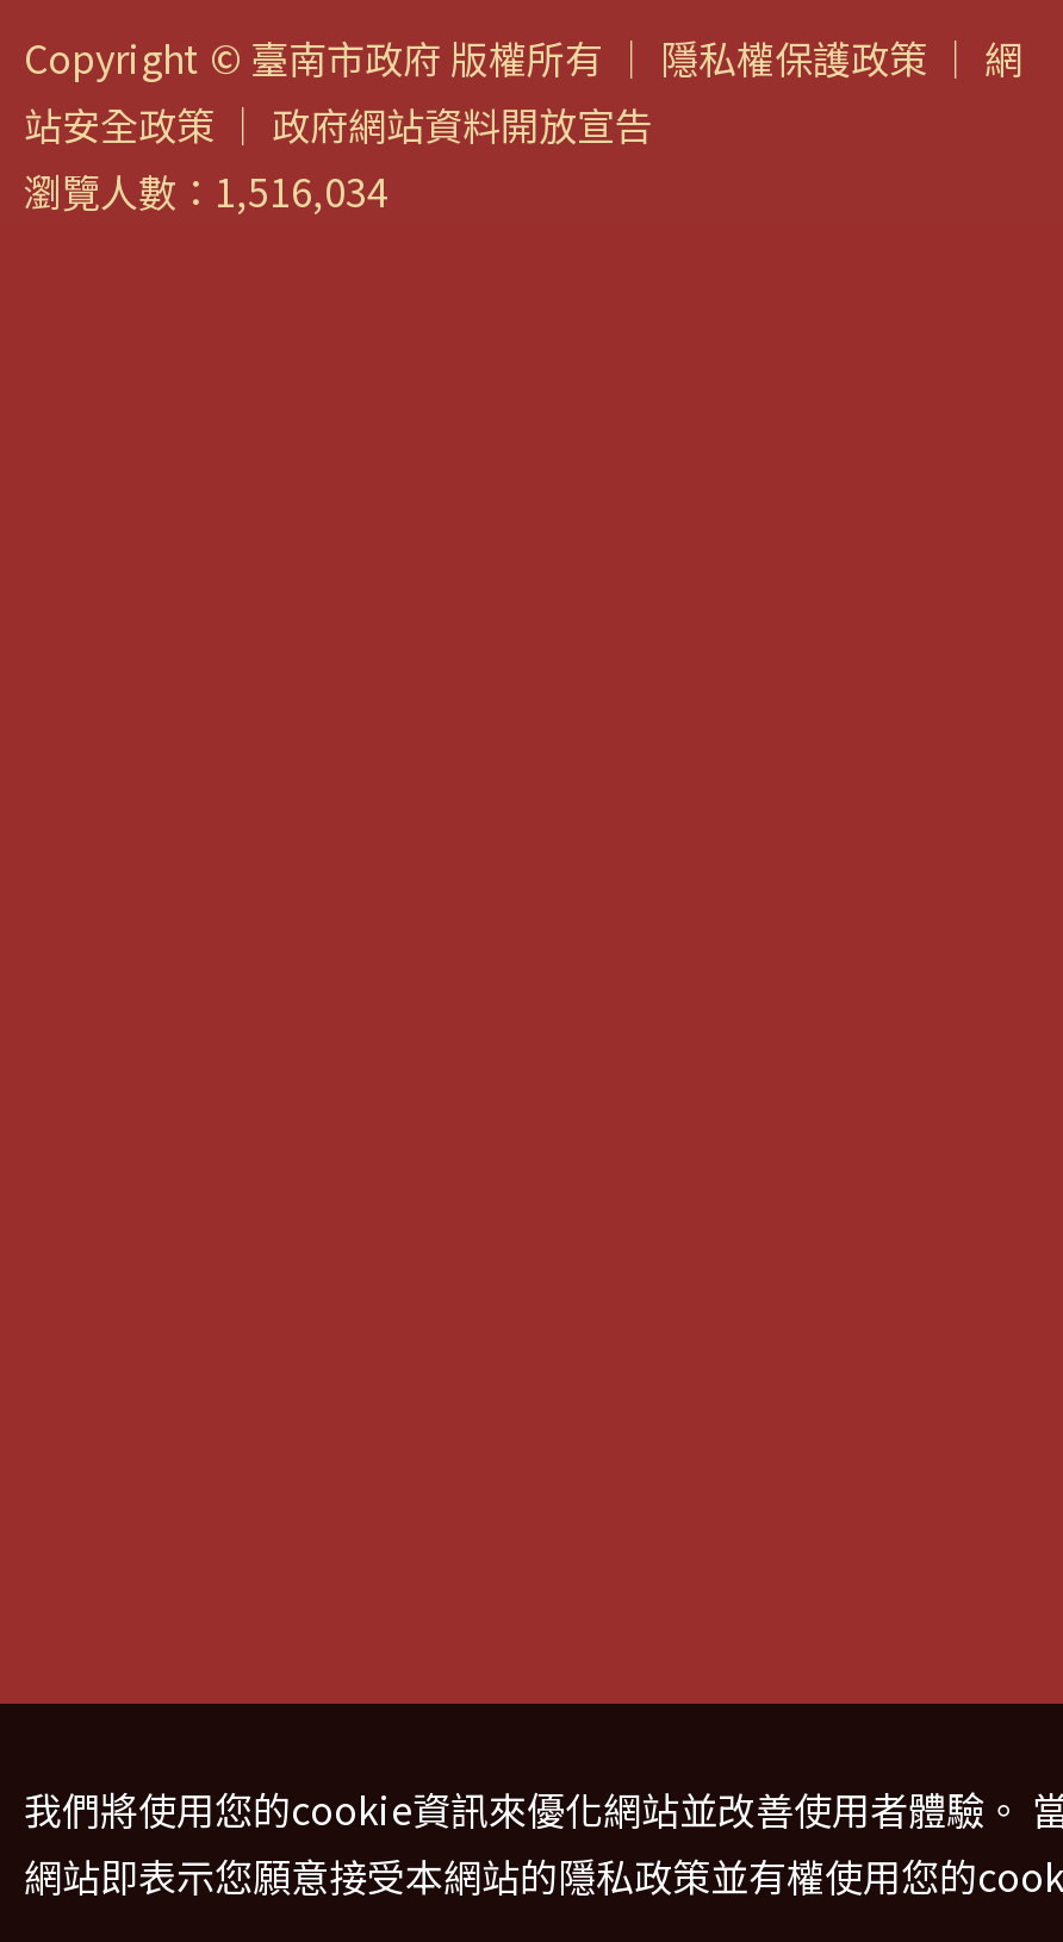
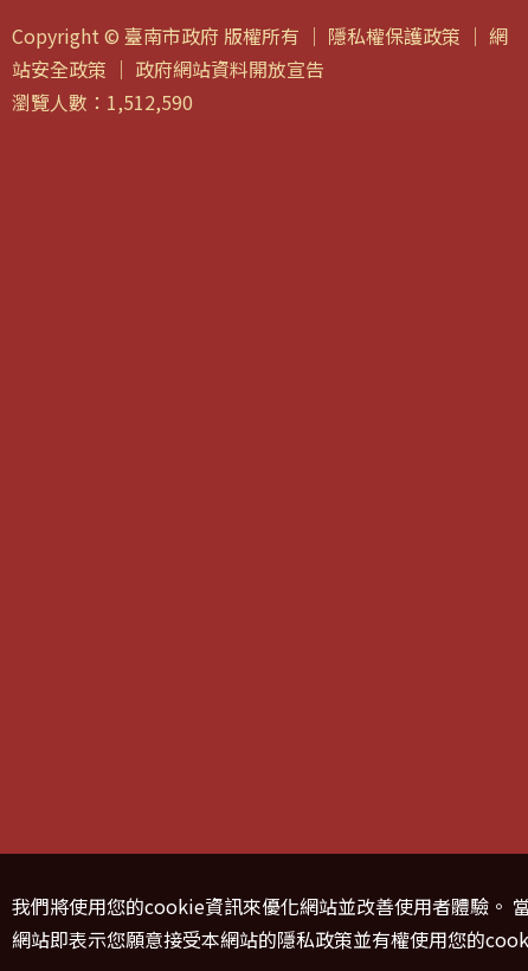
[24,161,388,218] 瀏覽人數：1,516,034 -> [12,87,193,116] 瀏覽人數：1,512,590

